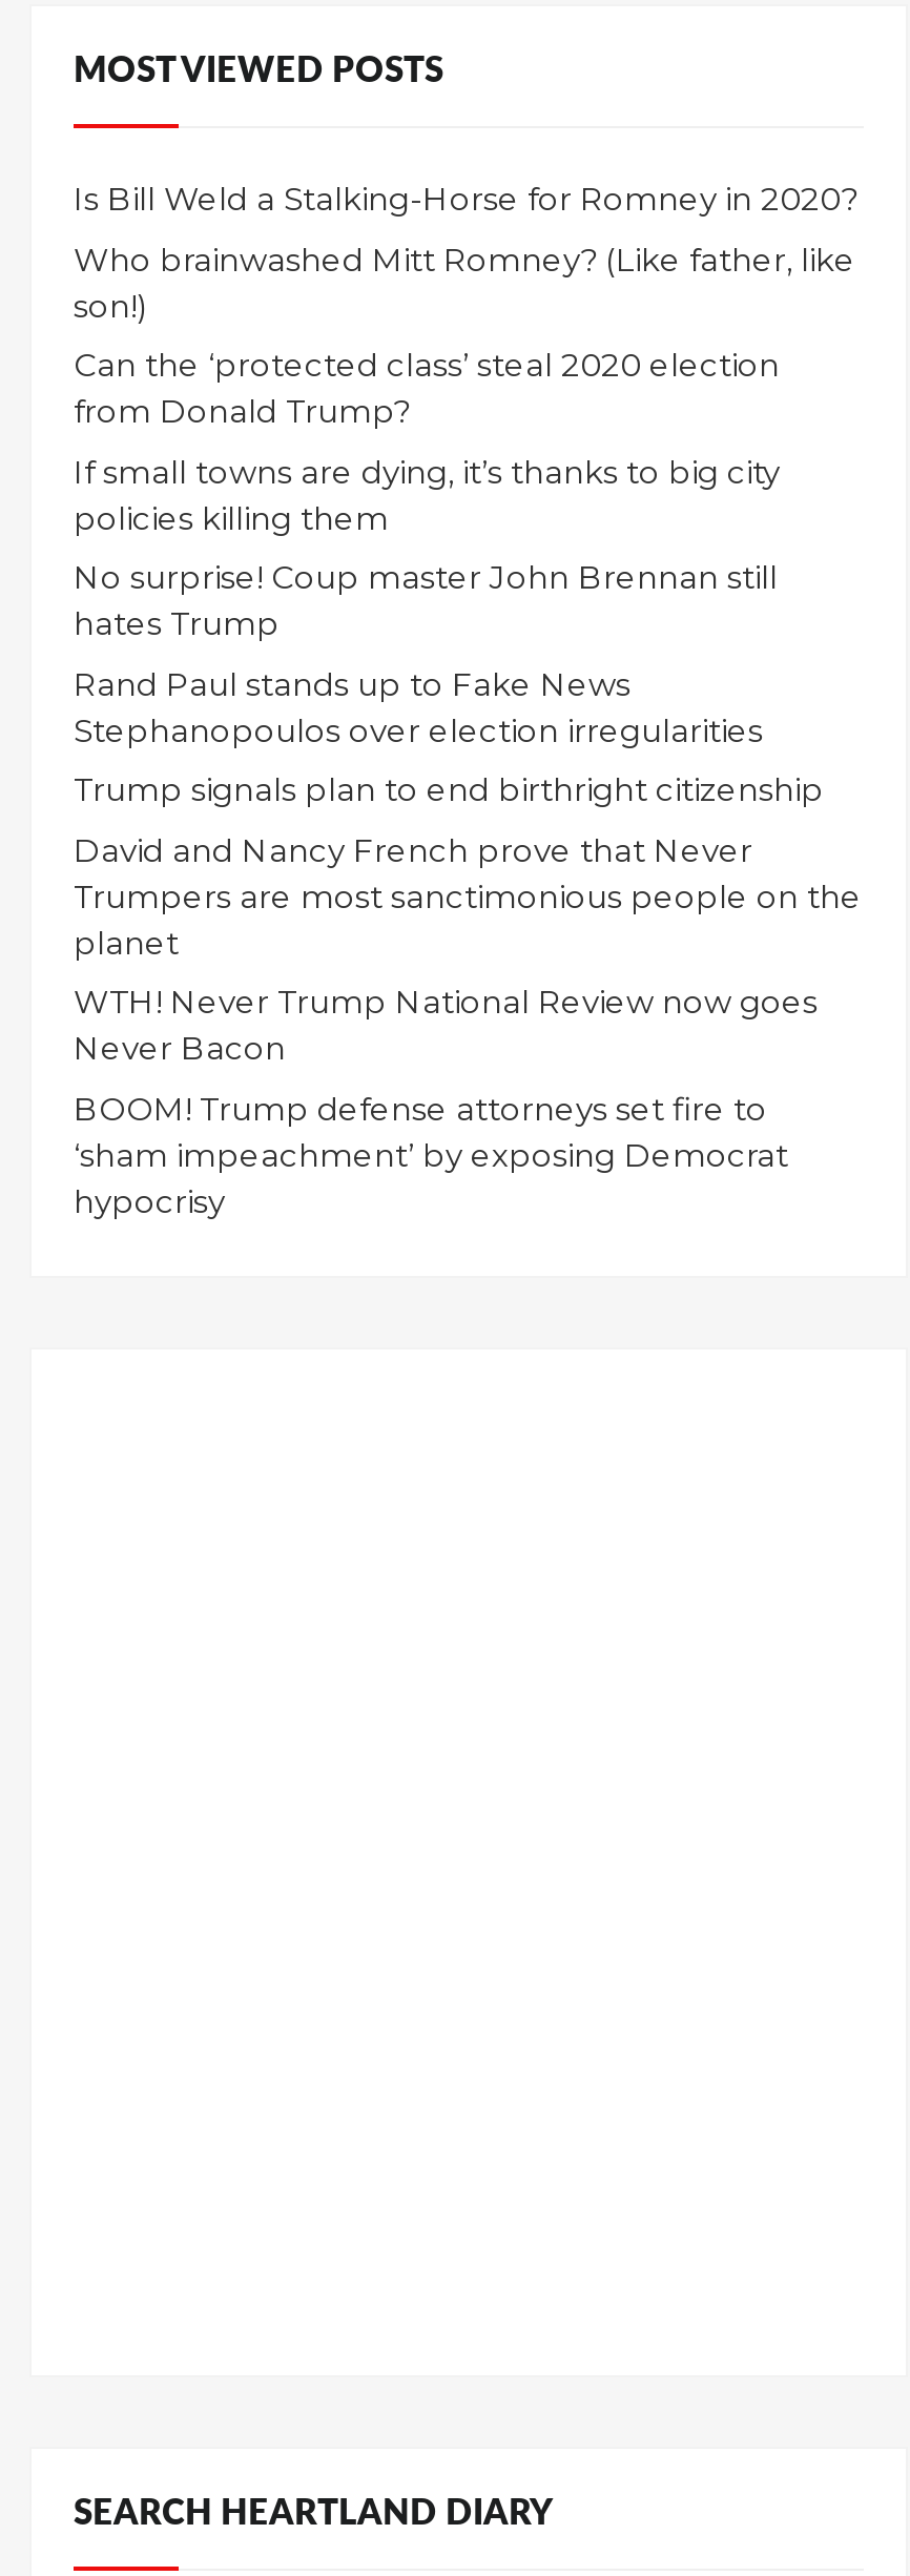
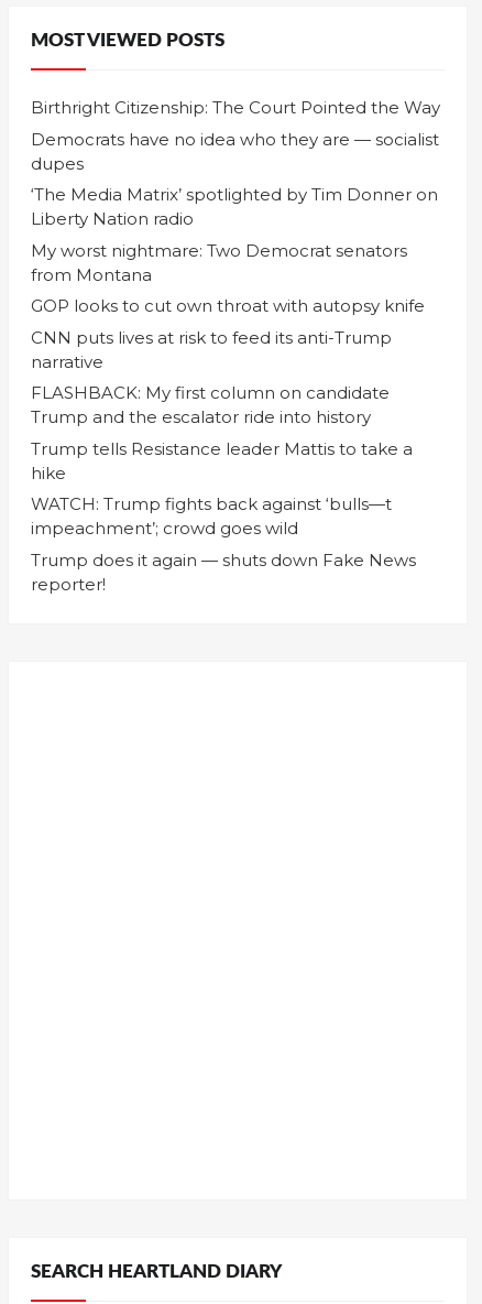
[74,179,857,219] Is Bill Weld a Stalking-Horse for Romney in 2020? -> [31,97,440,118] Birthright Citizenship: The Court Pointed the Way
[74,239,855,325] Who brainwashed Mitt Romney? (Like father, like | son!) -> [31,129,439,174] Democrats have no idea who they are — socialist | dupes
[74,345,780,432] Can the ‘protected class’ steal 2020 election | from Donald Trump? -> [31,184,438,229] ‘The Media Matrix’ spotlighted by Tim Donner on | Liberty Nation radio
[74,452,780,538] If small towns are dying, it’s thanks to big city | policies killing them -> [31,240,407,285] My worst nightmare: Two Democrat senators | from Montana
[74,558,778,644] No surprise! Coup master John Brennan still | hates Trump -> [31,295,425,316] GOP looks to cut own throat with autopsy knife
[74,664,763,750] Rand Paul stands up to Fake News | Stephanopoulos over election irregularities -> [31,327,392,372] CNN puts lives at risk to feed its anti-Trump | narrative
[74,770,824,810] Trump signals plan to end birthright citizenship -> [31,382,390,428] FLASHBACK: My first column on candidate | Trump and the escalator ride into history
[74,830,862,962] David and Nancy French prove that Never | Trumpers are most sanctimonious people on the | planet -> [31,438,413,483] Trump tells Resistance leader Mattis to take a | hike
[74,982,818,1068] WTH! Never Trump National Review now goes | Never Bacon -> [31,494,392,539] WATCH: Trump fights back against ‘bulls—t | impeachment’; crowd goes wild
[74,1088,788,1221] BOOM! Trump defense attorneys set fire to | ‘sham impeachment’ by exposing Democrat | hypocrisy -> [31,549,416,595] Trump does it again — shuts down Fake News | reporter!

